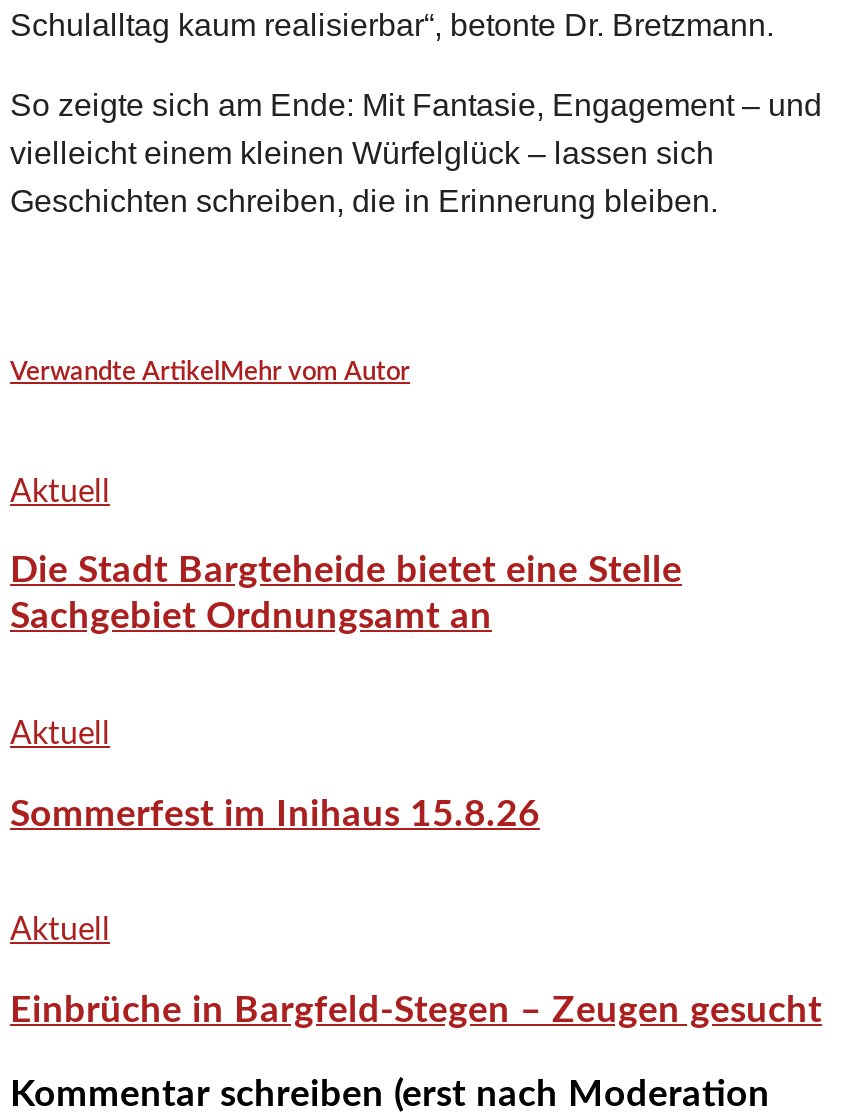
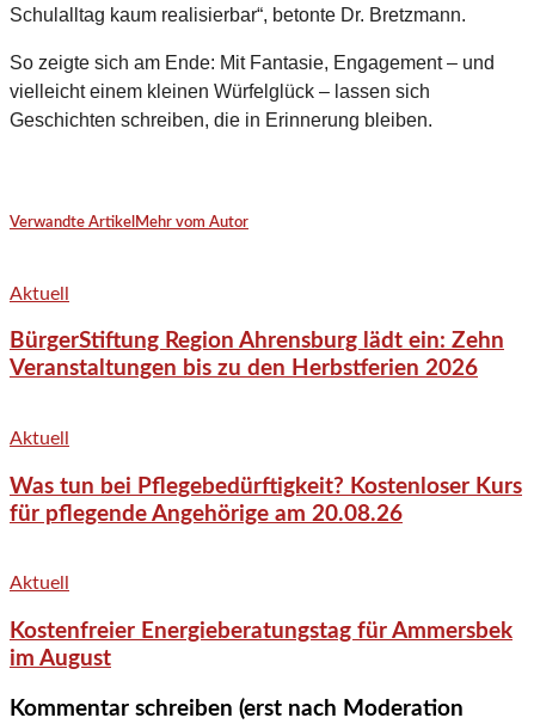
[10,553,682,637] Die Stadt Bargteheide bietet eine Stelle | Sachgebiet Ordnungsamt an -> [10,330,504,380] BürgerStiftung Region Ahrensburg lädt ein: Zehn | Veranstaltungen bis zu den Herbstferien 2026
[10,796,540,834] Sommerfest im Inihaus 15.8.26 -> [10,475,522,525] Was tun bei Pflegebedürftigkeit? Kostenloser Kurs | für pflegende Angehörige am 20.08.26
[10,992,822,1030] Einbrüche in Bargfeld-Stegen – Zeugen gesucht -> [10,620,512,670] Kostenfreier Energieberatungstag für Ammersbek | im August

